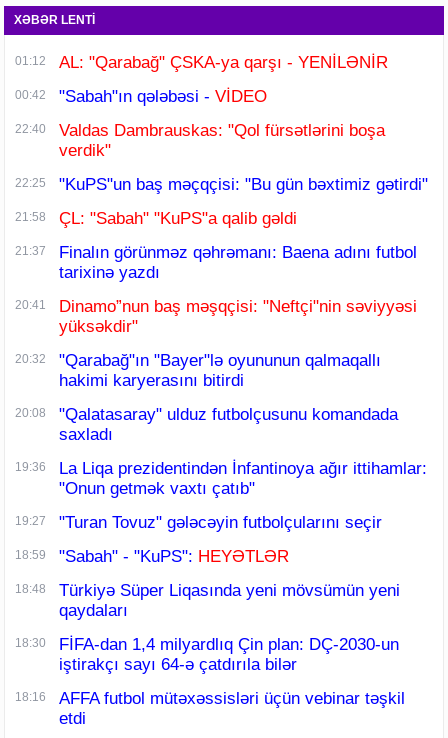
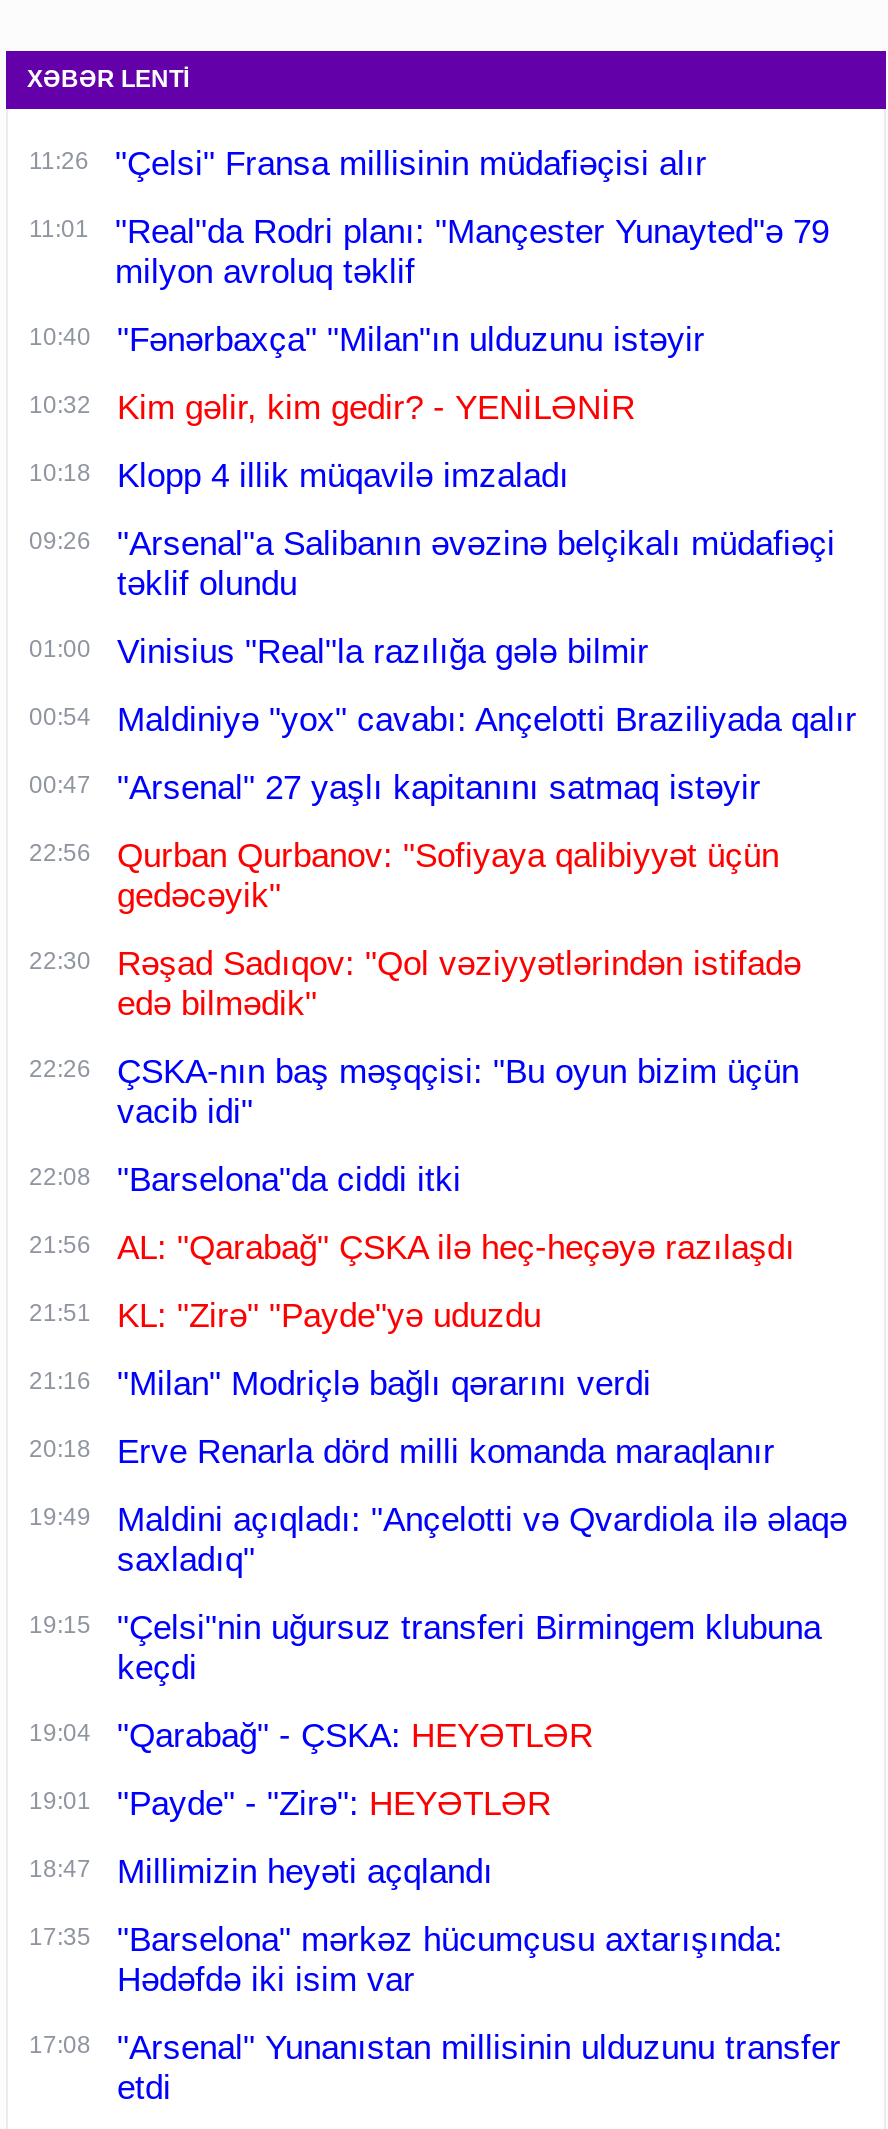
[15,53,428,708] 01:12 | AL: "Qarabağ" ÇSKA-ya qarşı - YENİLƏNİR | 00:42 | "Sabah"ın qələbəsi - VİDEO | 22:40 | Valdas Dambrauskas: "Qol fürsətlərini boşa | verdik" | 22:25 | "KuPS"un baş məçqçisi: "Bu gün bəxtimiz gətirdi" | 21:58 | ÇL: "Sabah" "KuPS"a qalib gəldi | 21:37 | Finalın görünməz qəhrəmanı: Baena adını futbol | tarixinə yazdı | 20:41 | Dinamo”nun baş məşqçisi: "Neftçi"nin səviyyəsi | yüksəkdir" | 20:32 | "Qarabağ"ın "Bayer"lə oyununun qalmaqallı | hakimi karyerasını bitirdi | 20:08 | "Qalatasaray" ulduz futbolçusunu komandada | saxladı | 19:36 | La Liqa prezidentindən İnfantinoya ağır ittihamlar: | "Onun getmək vaxtı çatıb" | 19:27 | "Turan Tovuz" gələcəyin futbolçularını seçir | 18:59 | "Sabah" - "KuPS": HEYƏTLƏR | 18:48 | Türkiyə Süper Liqasında yeni mövsümün yeni | qaydaları | 18:30 | FİFA-dan 1,4 milyardlıq Çin plan: DÇ-2030-un | iştirakçı sayı 64-ə çatdırıla bilər | 18:16 | AFFA futbol mütəxəssisləri üçün vebinar təşkil -> [29,145,857,2067] 11:26 | "Çelsi" Fransa millisinin müdafiəçisi alır | 11:01 | "Real"da Rodri planı: "Mançester Yunayted"ə 79 | milyon avroluq təklif | 10:40 | "Fənərbaxça" "Milan"ın ulduzunu istəyir | 10:32 | Kim gəlir, kim gedir? - YENİLƏNİR | 10:18 | Klopp 4 illik müqavilə imzaladı | 09:26 | "Arsenal"a Salibanın əvəzinə belçikalı müdafiəçi | təklif olundu | 01:00 | Vinisius "Real"la razılığa gələ bilmir | 00:54 | Maldiniyə "yox" cavabı: Ançelotti Braziliyada qalır | 00:47 | "Arsenal" 27 yaşlı kapitanını satmaq istəyir | 22:56 | Qurban Qurbanov: "Sofiyaya qalibiyyət üçün | gedəcəyik" | 22:30 | Rəşad Sadıqov: "Qol vəziyyətlərindən istifadə | edə bilmədik" | 22:26 | ÇSKA-nın baş məşqçisi: "Bu oyun bizim üçün | vacib idi" | 22:08 | "Barselona"da ciddi itki | 21:56 | AL: "Qarabağ" ÇSKA ilə heç-heçəyə razılaşdı | 21:51 | KL: "Zirə" "Payde"yə uduzdu | 21:16 | "Milan" Modriçlə bağlı qərarını verdi | 20:18 | Erve Renarla dörd milli komanda maraqlanır | 19:49 | Maldini açıqladı: "Ançelotti və Qvardiola ilə əlaqə | saxladıq" | 19:15 | "Çelsi"nin uğursuz transferi Birmingem klubuna | keçdi | 19:04 | "Qarabağ" - ÇSKA: HEYƏTLƏR | 19:01 | "Payde" - "Zirə": HEYƏTLƏR | 18:47 | Millimizin heyəti açqlandı | 17:35 | "Barselona" mərkəz hücumçusu axtarışında: | Hədəfdə iki isim var | 17:08 | "Arsenal" Yunanıstan millisinin ulduzunu transfer

